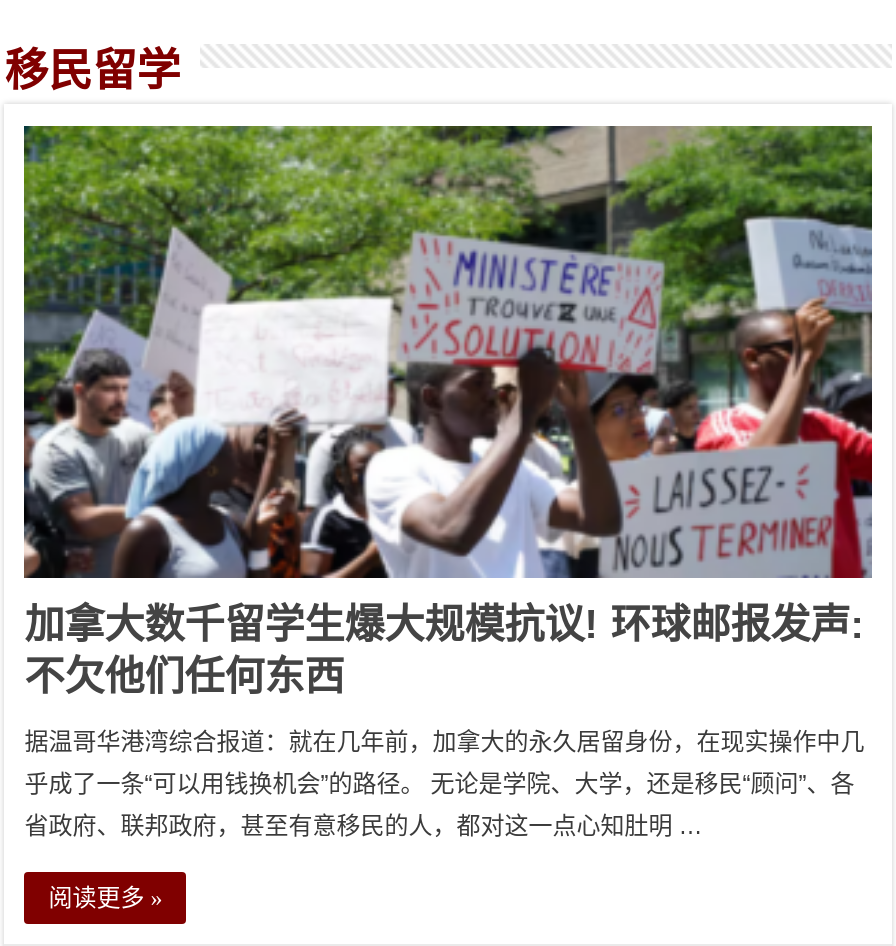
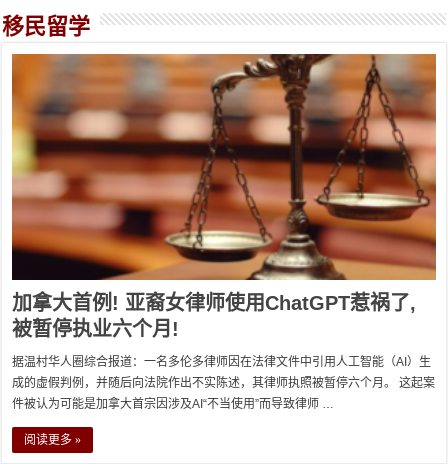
[22,124,874,697] [image] | 加拿大数千留学生爆大规模抗议! 环球邮报发声: | 不欠他们任何东西 -> [11,53,437,340] [image] | 加拿大首例! 亚裔女律师使用ChatGPT惹祸了, | 被暂停执业六个月!
[24,727,864,755] 据温哥华港湾综合报道：就在几年前，加拿大的永久居留身份，在现实操作中几 -> [12,355,431,369] 据温村华人圈综合报道：一名多伦多律师因在法律文件中引用人工智能（AI）生
[24,769,854,797] 乎成了一条“可以用钱换机会”的路径。 无论是学院、大学，还是移民“顾问”、各 -> [12,376,435,390] 成的虚假判例，并随后向法院作出不实陈述，其律师执照被暂停六个月。 这起案
[24,811,702,839] 省政府、联邦政府，甚至有意移民的人，都对这一点心知肚明 … -> [12,397,334,411] 件被认为可能是加拿大首宗因涉及AI“不当使用”而导致律师 …

